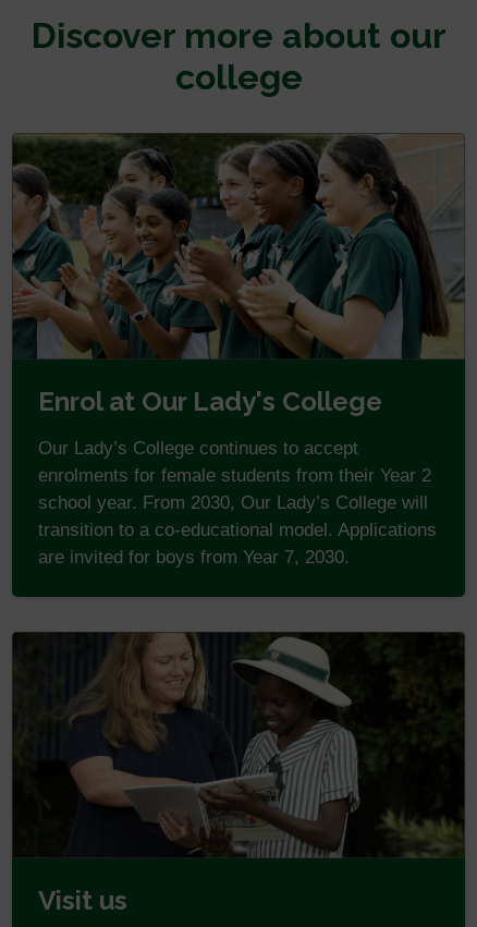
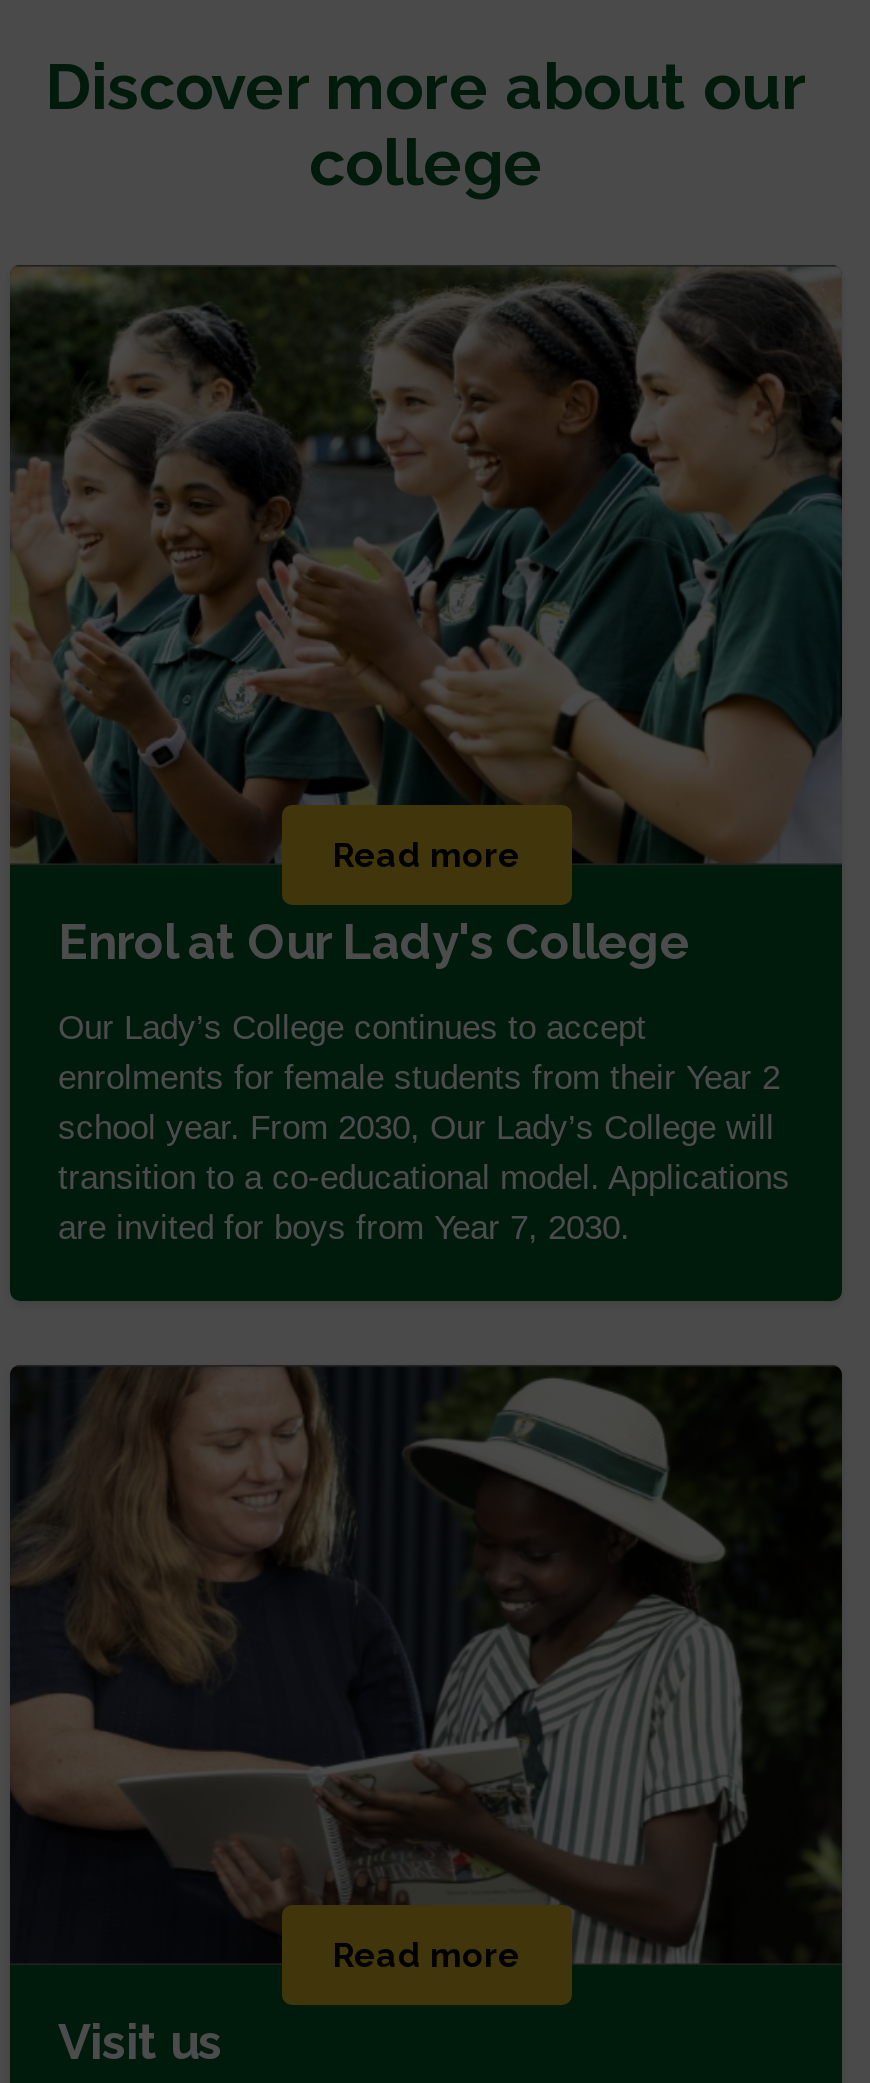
none -> [332,835,520,875] Read more
[11,133,465,381] [image] -> [10,265,842,907] [image]
none -> [332,1935,520,1975] Read more
[12,632,465,880] [image] -> [10,1365,842,2007] [image]

